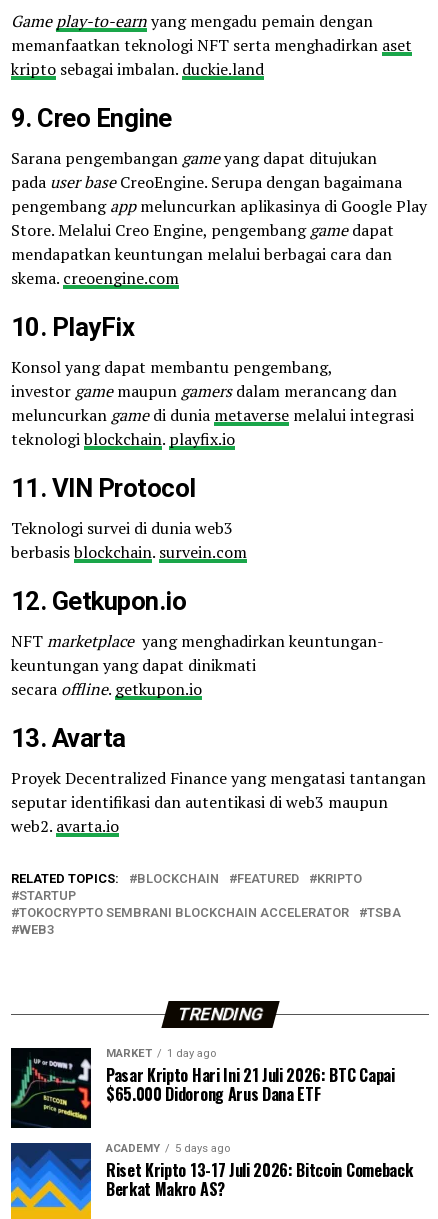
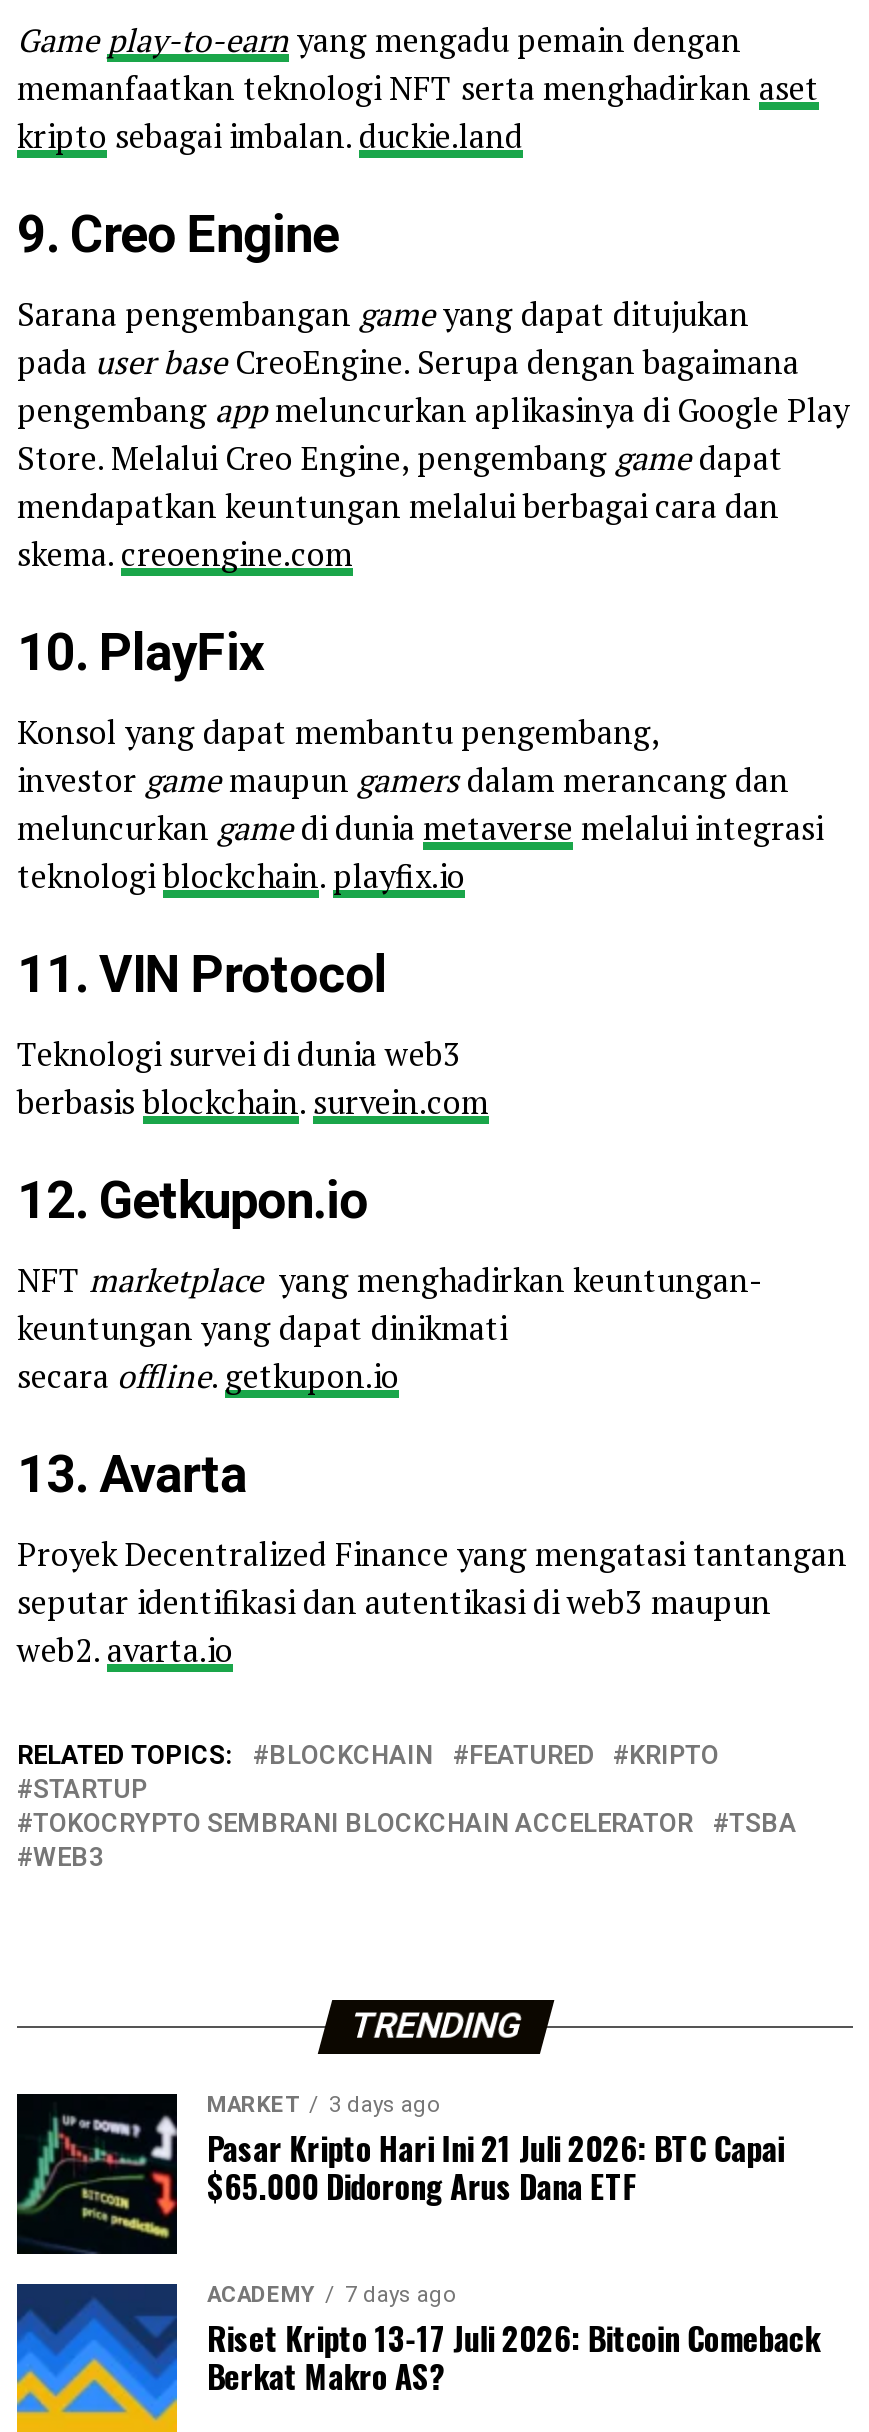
[106,1047,216,1060] MARKET 1 day ago -> [207,2093,439,2119] MARKET 3 days ago
[106,1142,230,1155] ACADEMY 5 days ago -> [207,2283,455,2309] ACADEMY 7 days ago

